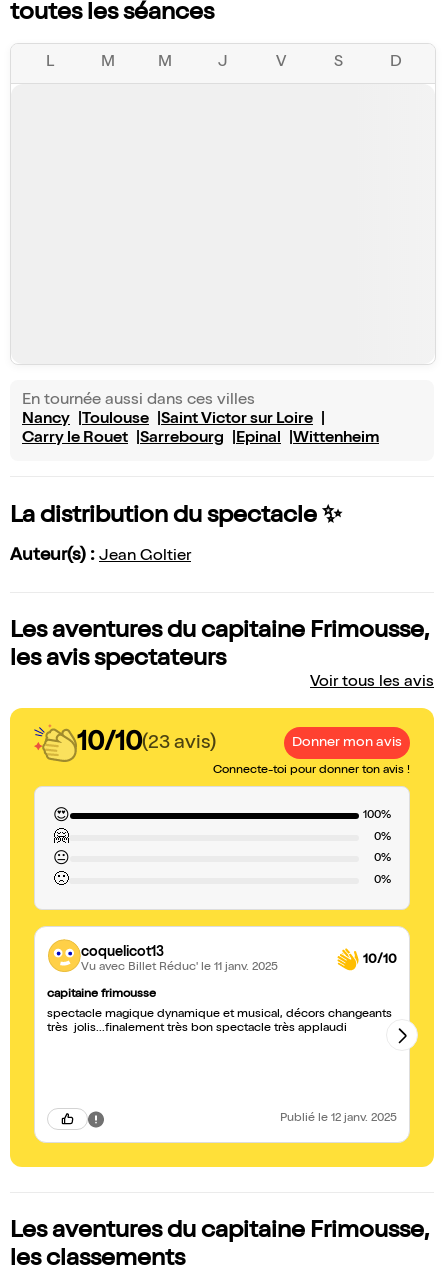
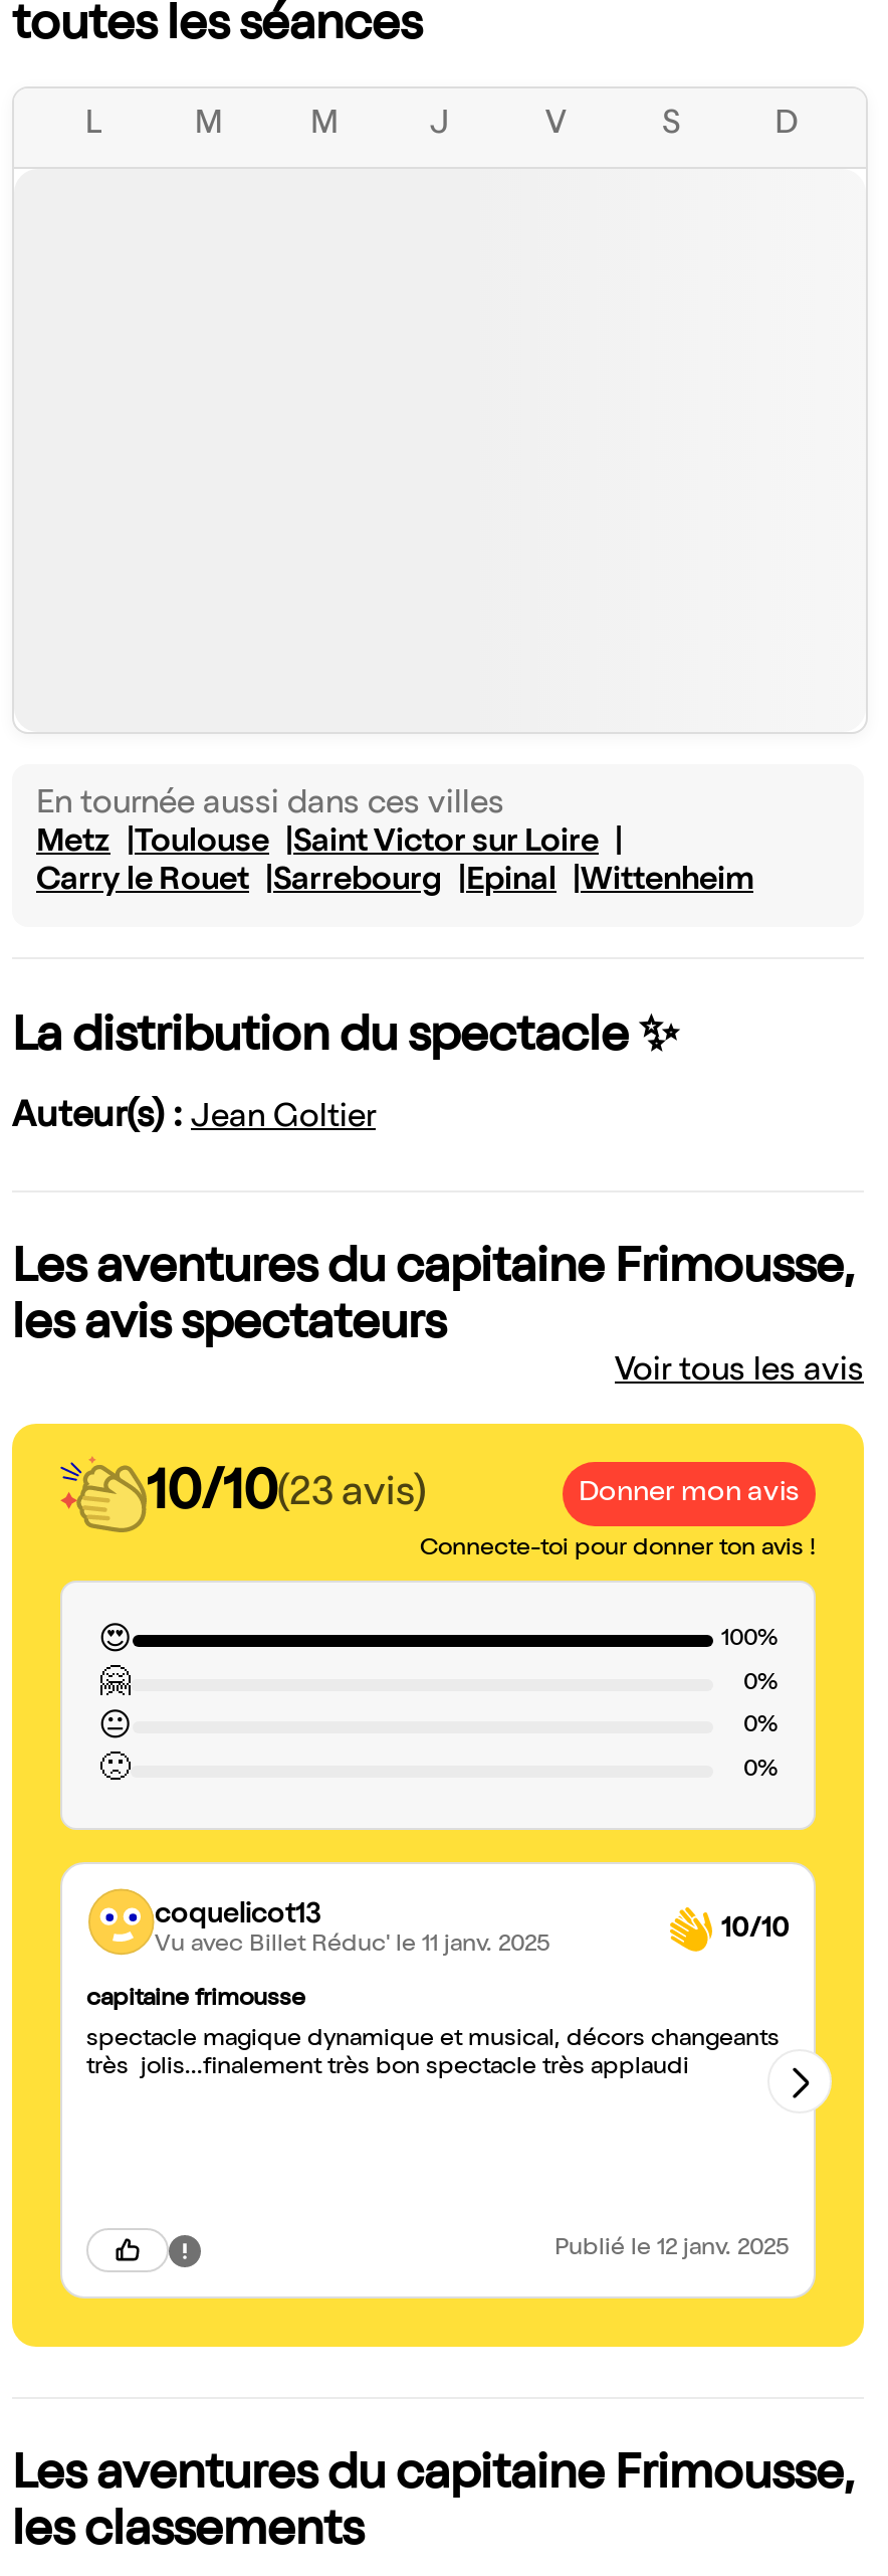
[22,412,70,428] Nancy -> [36,829,110,861] Metz

